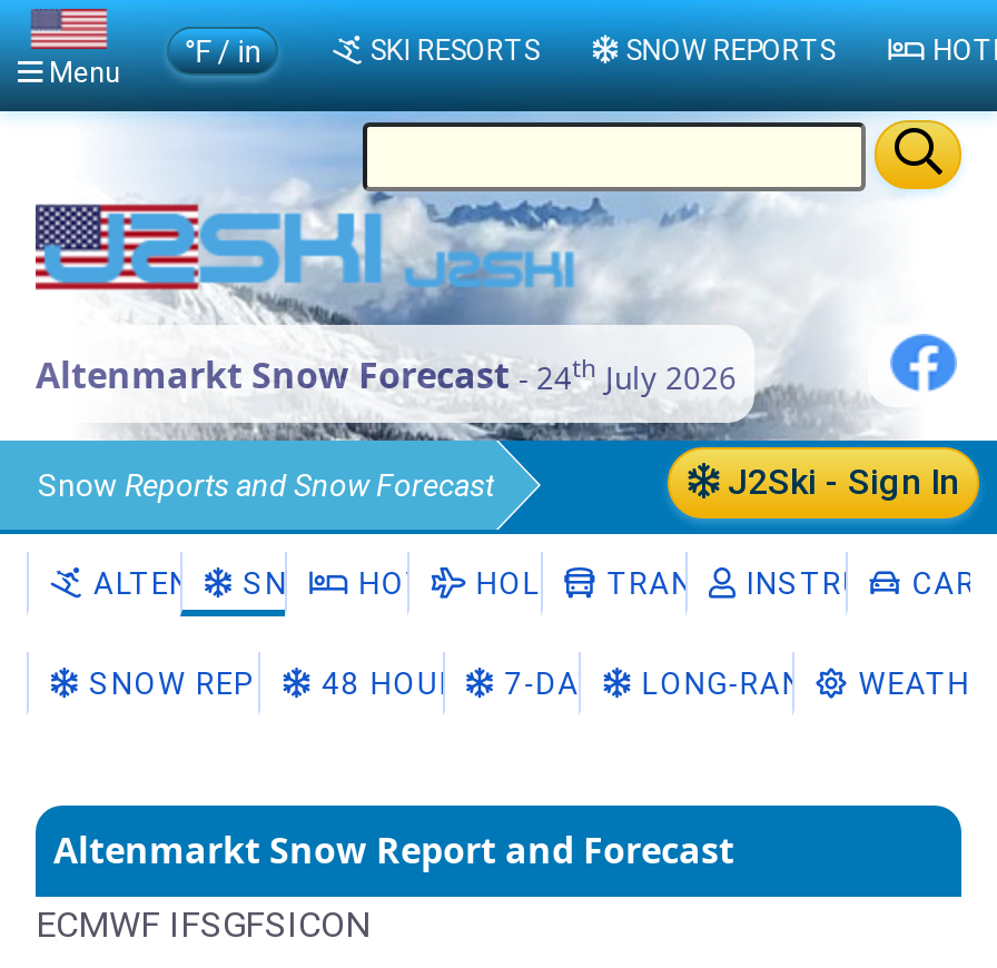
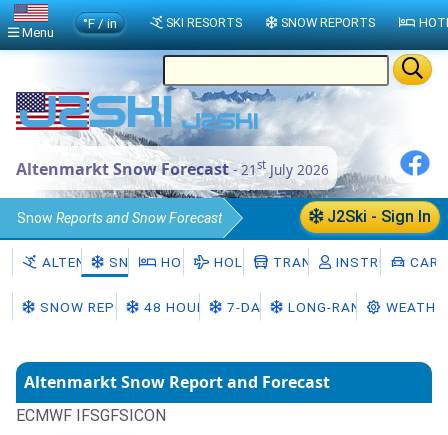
[36,350,737,400] Altenmarkt Snow Forecast - 24th July 2026 -> [16,157,329,180] Altenmarkt Snow Forecast - 21st July 2026

